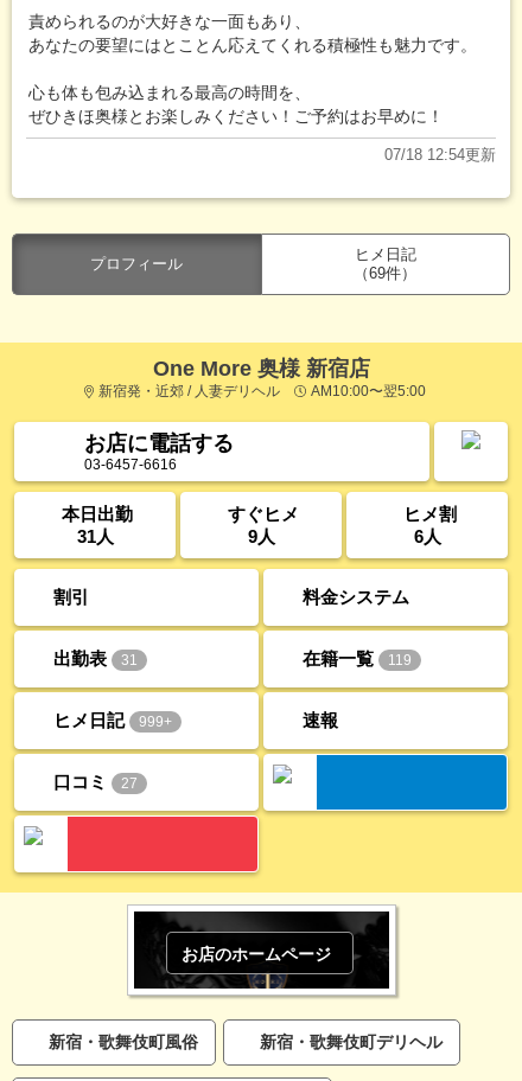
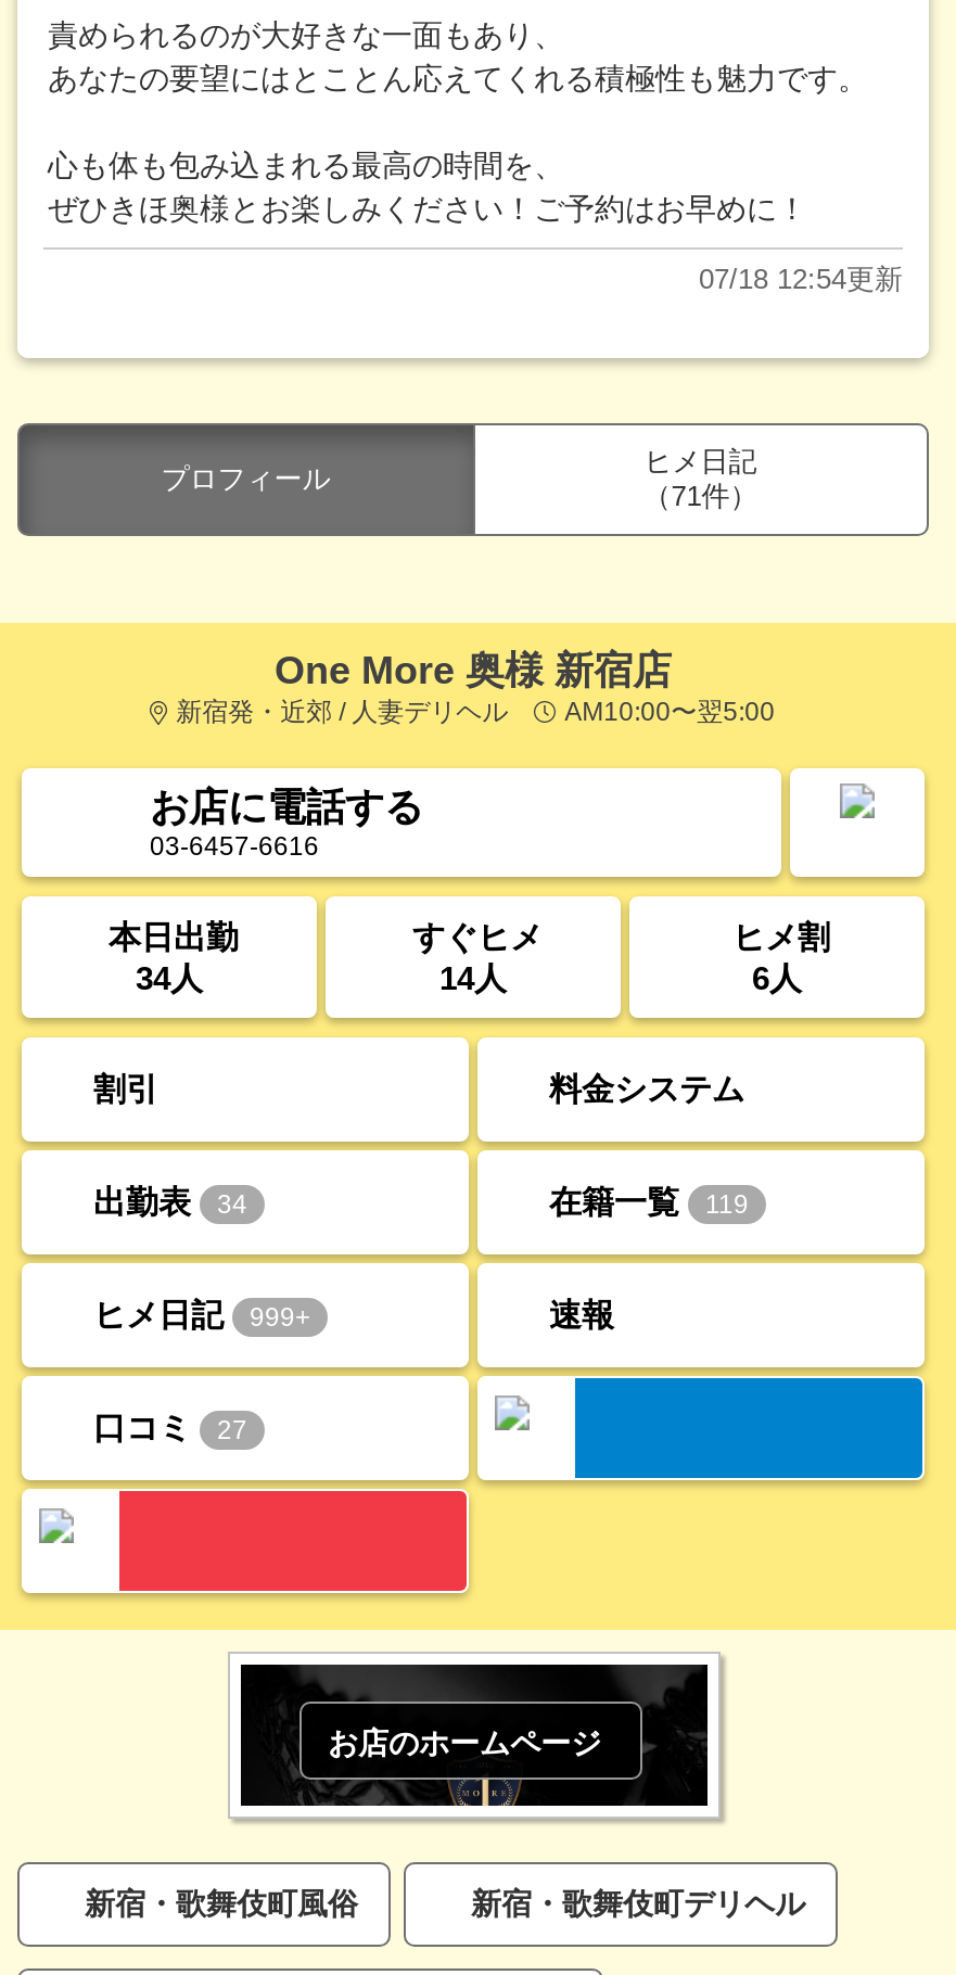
[354,264,417,282] （69件） -> [643,480,758,512] （71件）
[77,526,113,546] 31人 -> [136,959,203,996] 34人
[247,526,275,546] 9人 -> [439,959,507,996] 14人
[53,648,138,668] 出勤表 31 -> [93,1182,247,1219] 出勤表 34

